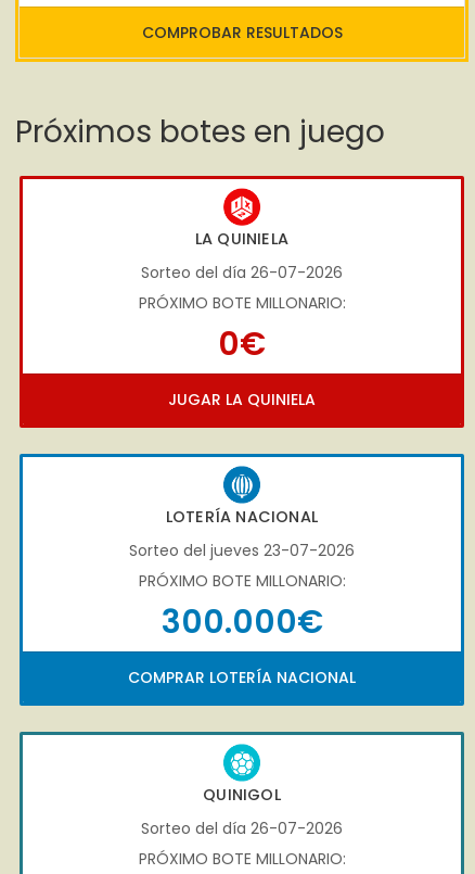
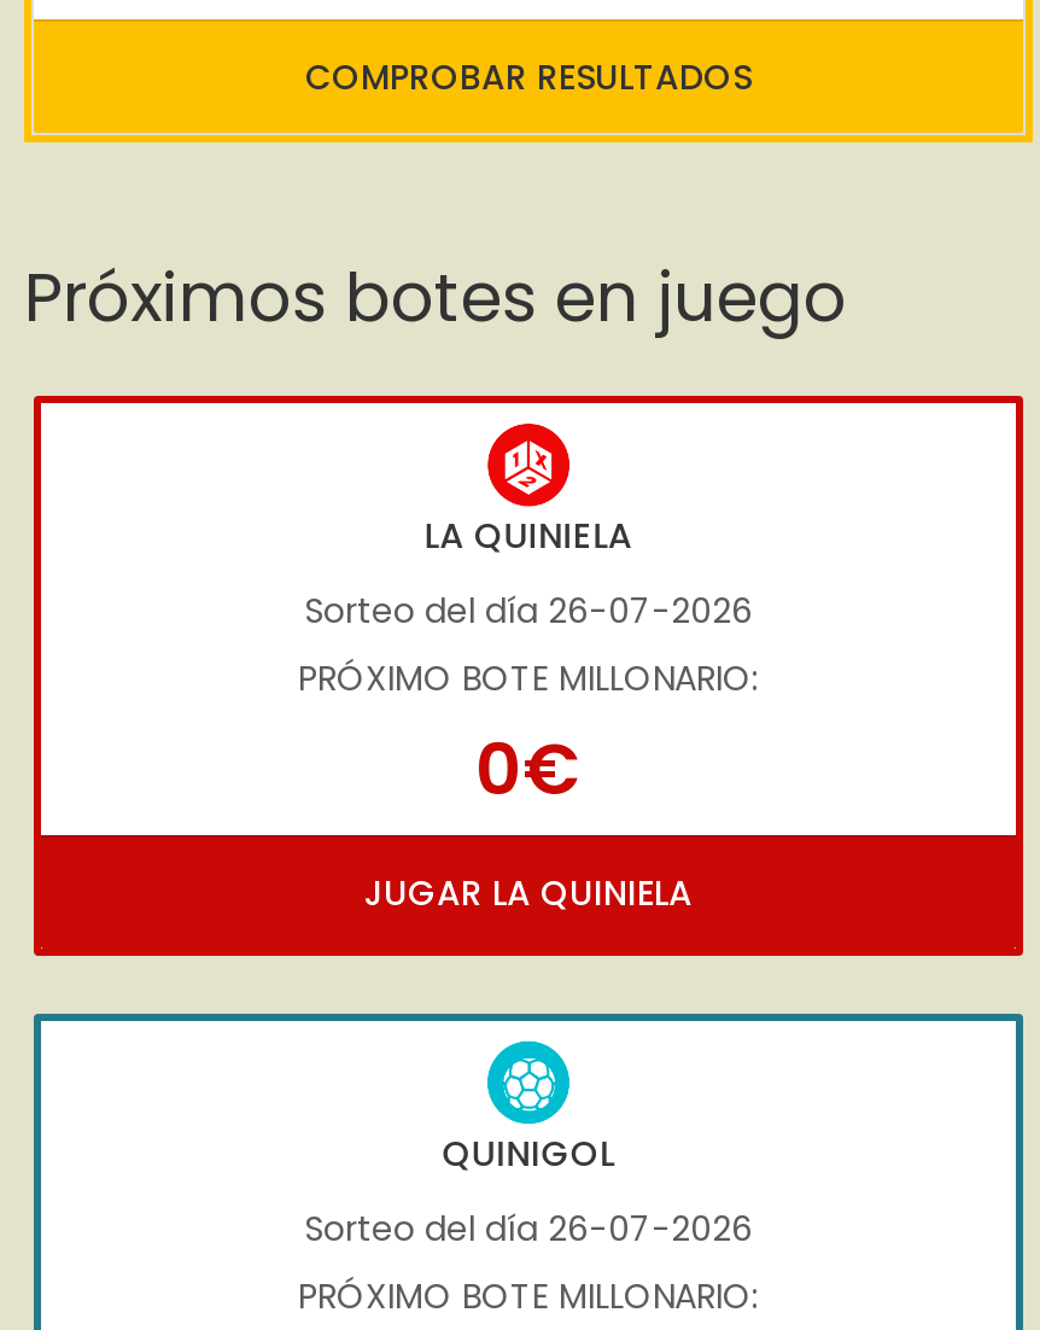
[20,454,464,707] [image] | LOTERÍA NACIONAL | Sorteo del jueves 23-07-2026 | PRÓXIMO BOTE MILLONARIO: | 300.000€ | COMPRAR LOTERÍA NACIONAL -> none

